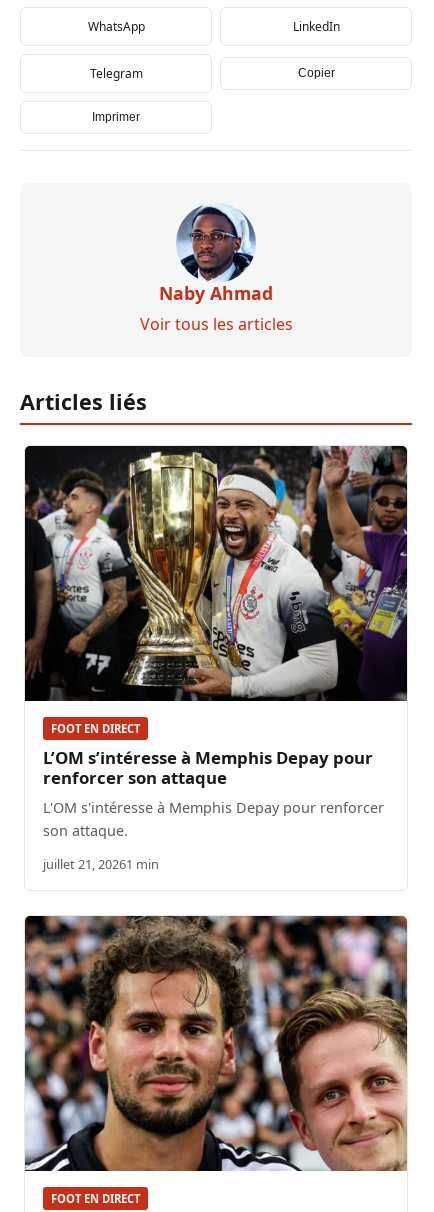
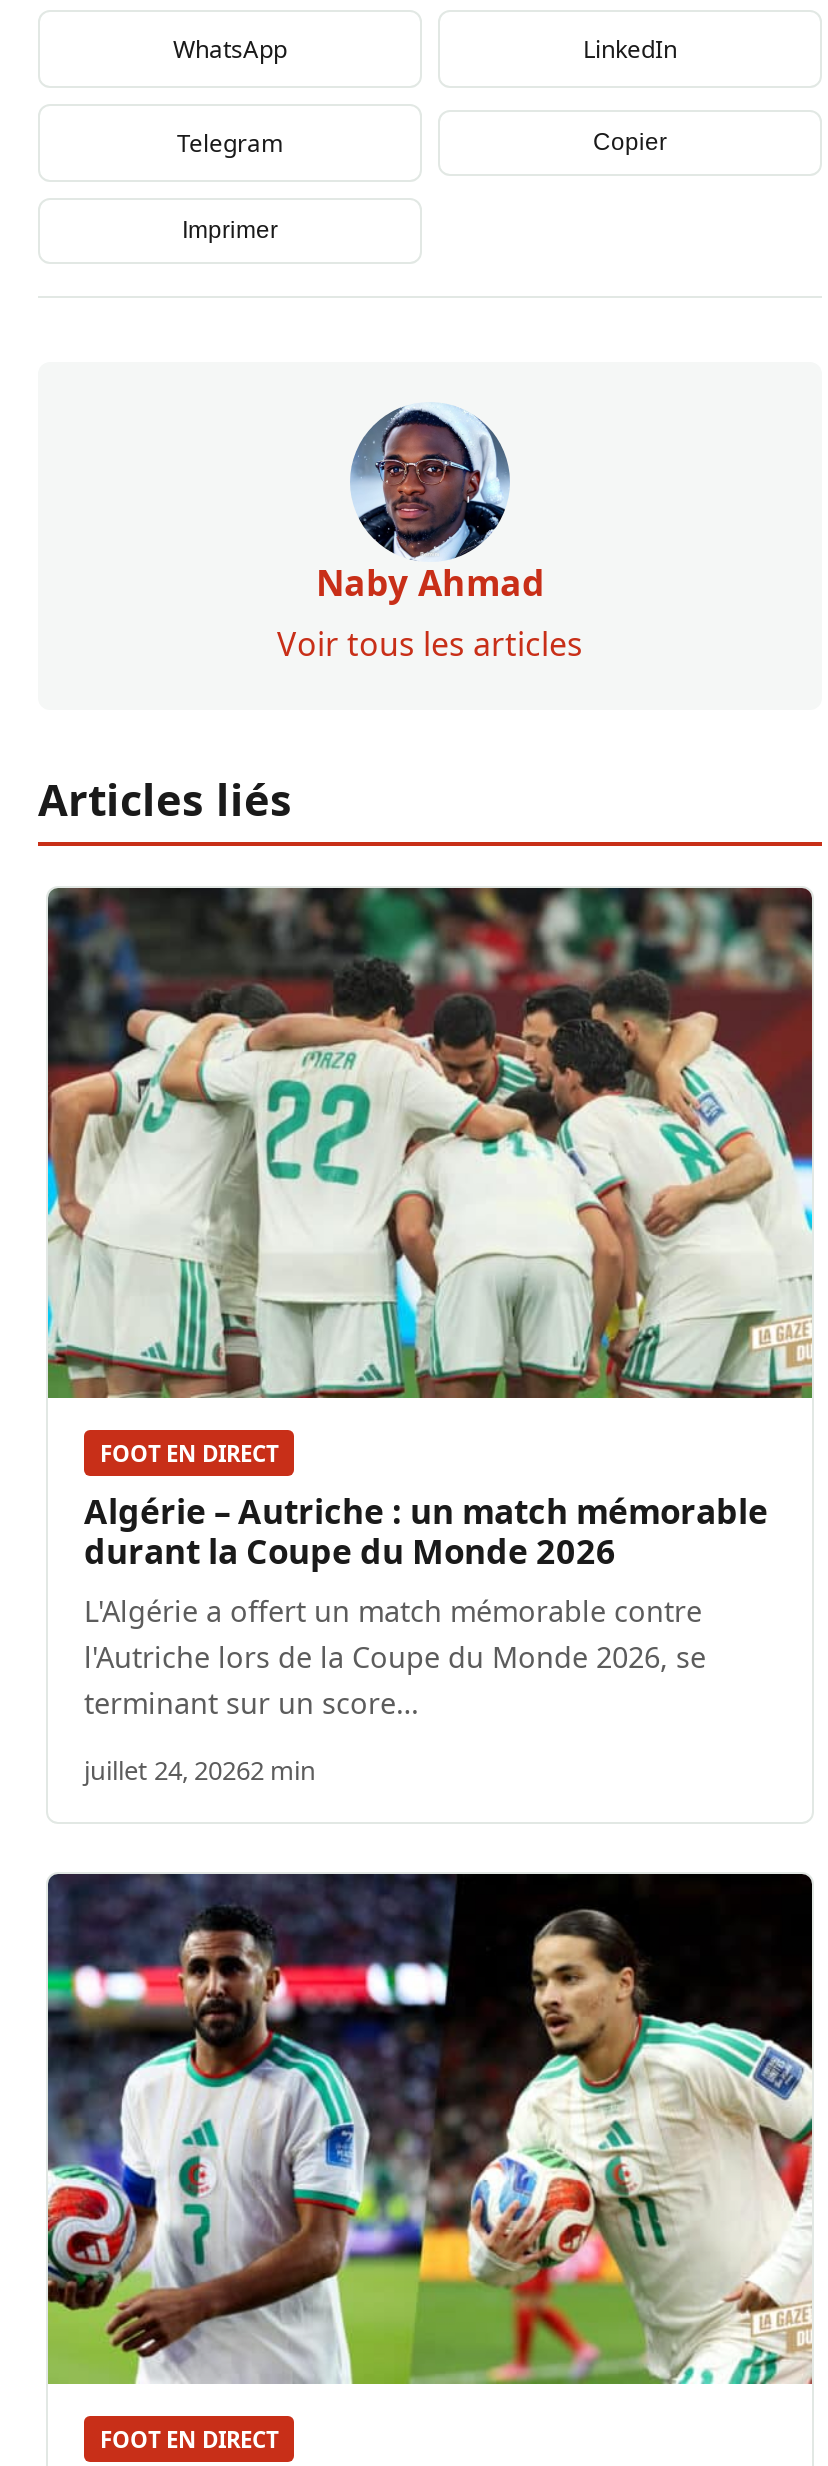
[24,445,408,702] [image] -> [46,886,814,1400] [image]
[43,746,384,840] L’OM s’intéresse à Memphis Depay pour | renforcer son attaque | L'OM s'intéresse à Memphis Depay pour renforcer | son attaque. -> [84,1488,768,1722] Algérie – Autriche : un match mémorable | durant la Coupe du Monde 2026 | L'Algérie a offert un match mémorable contre | l'Autriche lors de la Coupe du Monde 2026, se | terminant sur un score…
[43,855,159,873] juillet 21, 20261 min -> [84,1752,316,1788] juillet 24, 20262 min
[24,915,408,1172] [image] -> [46,1872,814,2386] [image]

